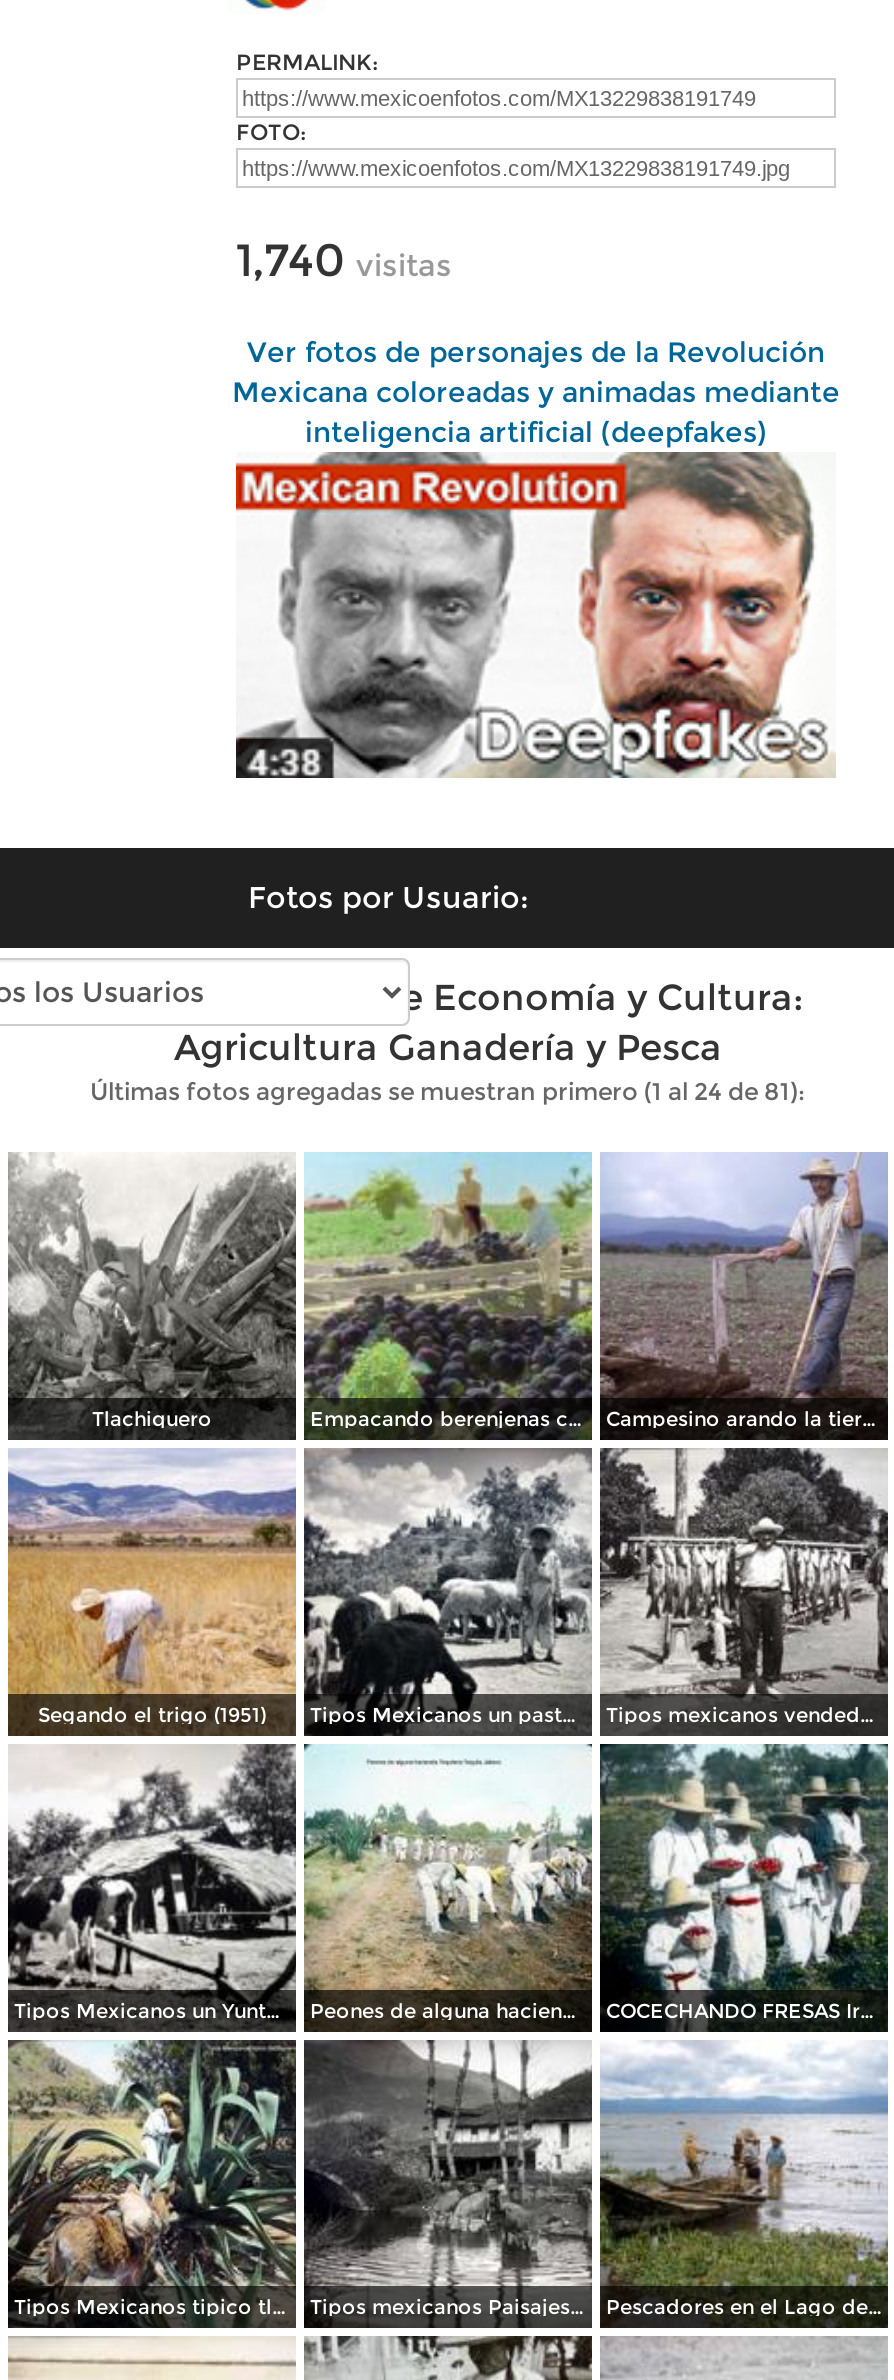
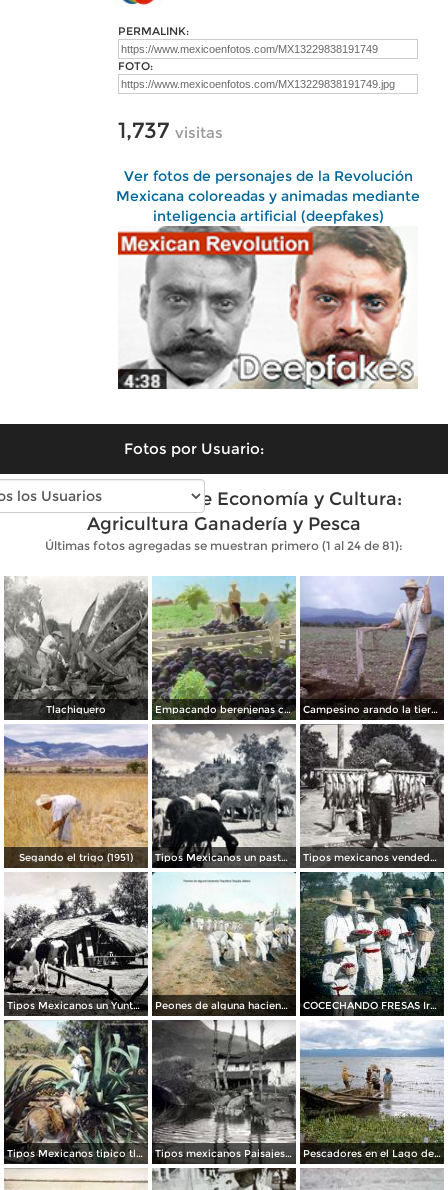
[236,232,452,288] 1,740 visitas -> [118,116,223,144] 1,737 visitas

